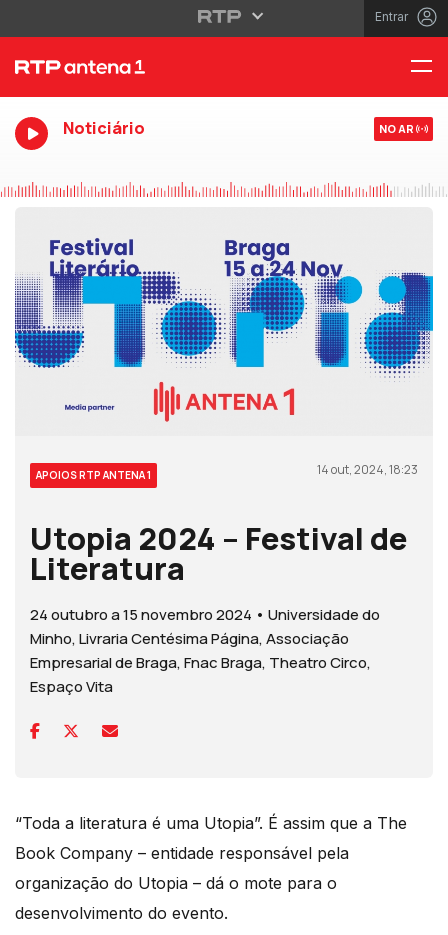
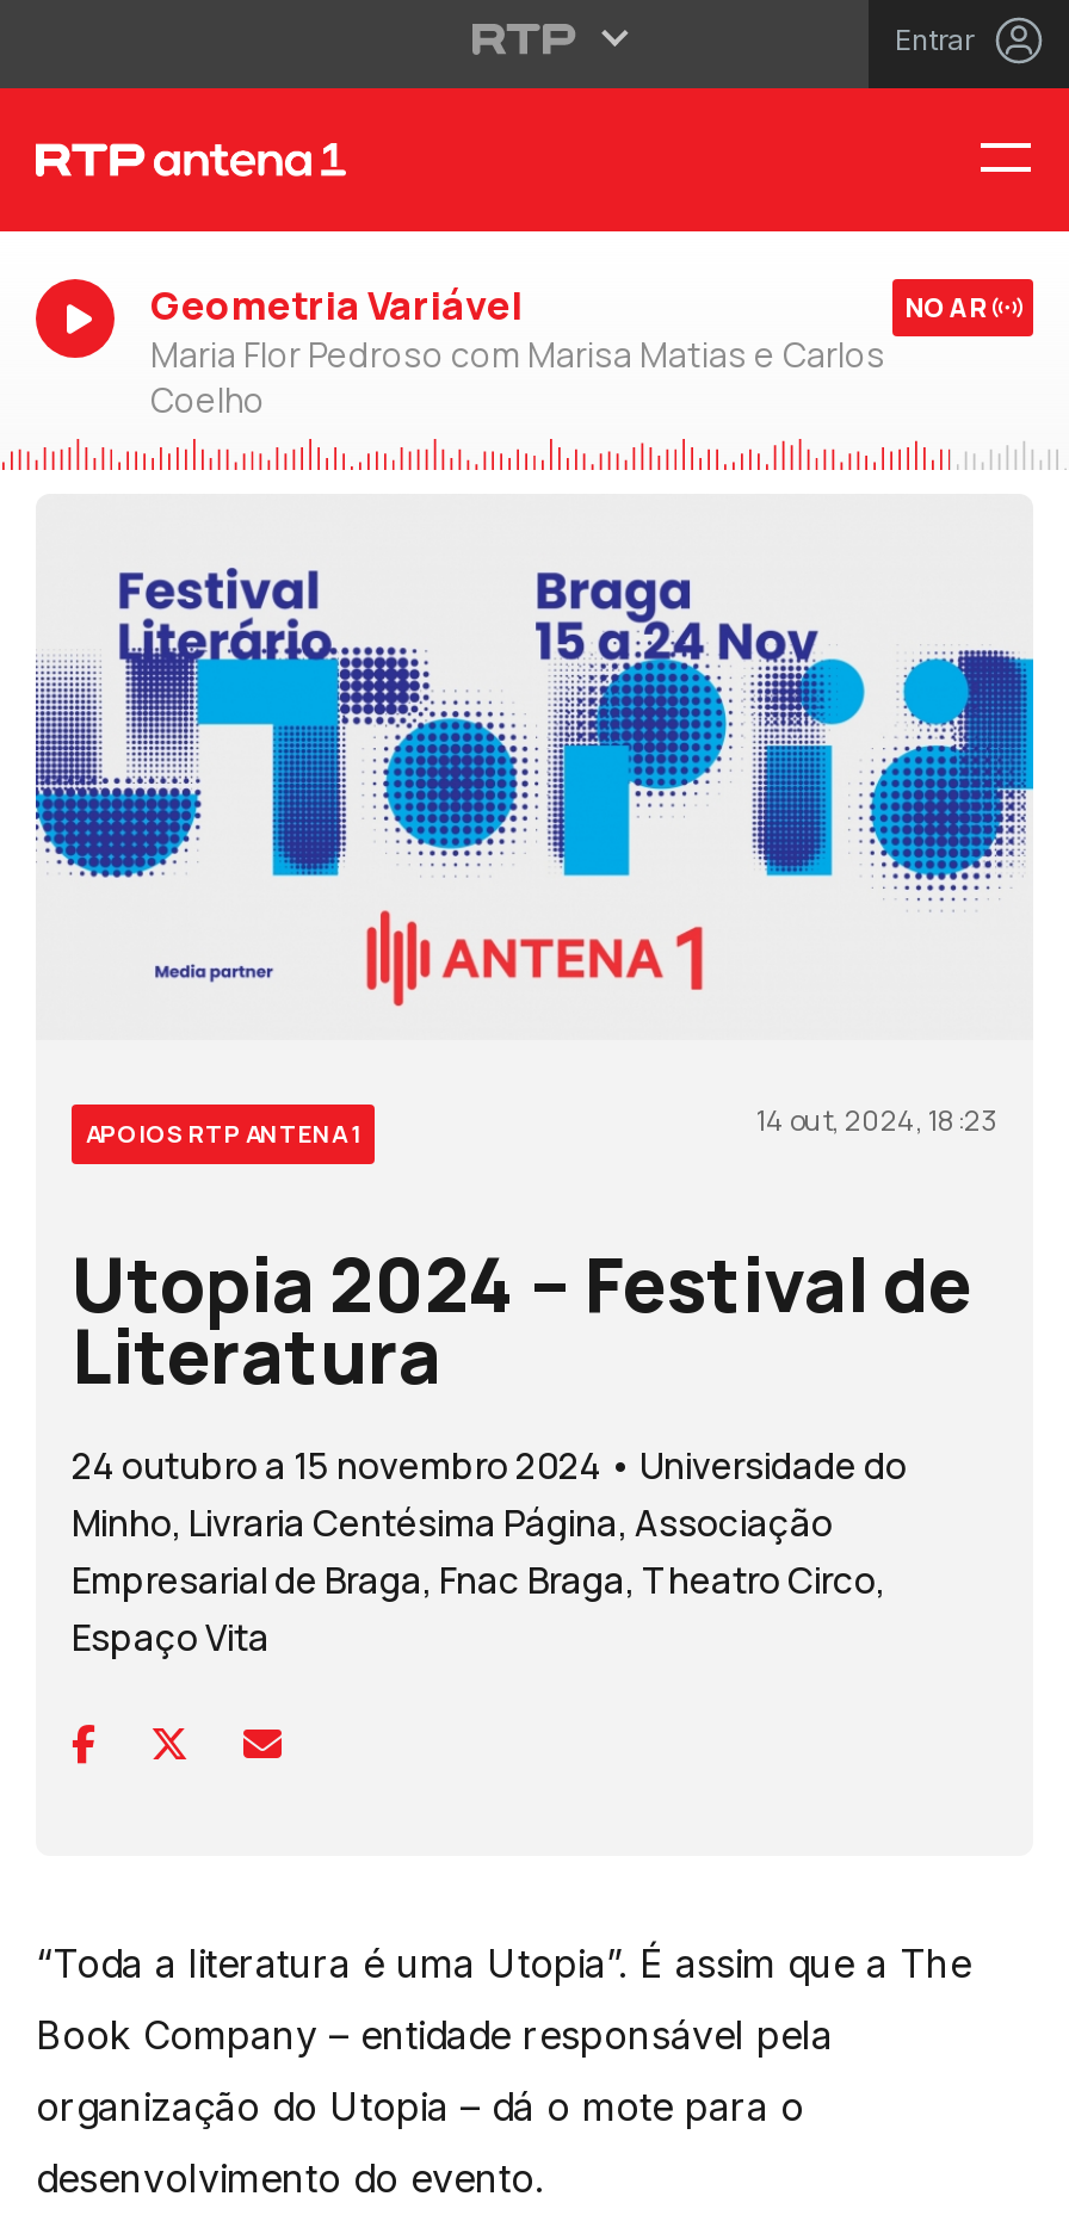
[63,117,145,139] Noticiário -> [150,279,885,422] Geometria Variável | Maria Flor Pedroso com Marisa Matias e Carlos | Coelho

